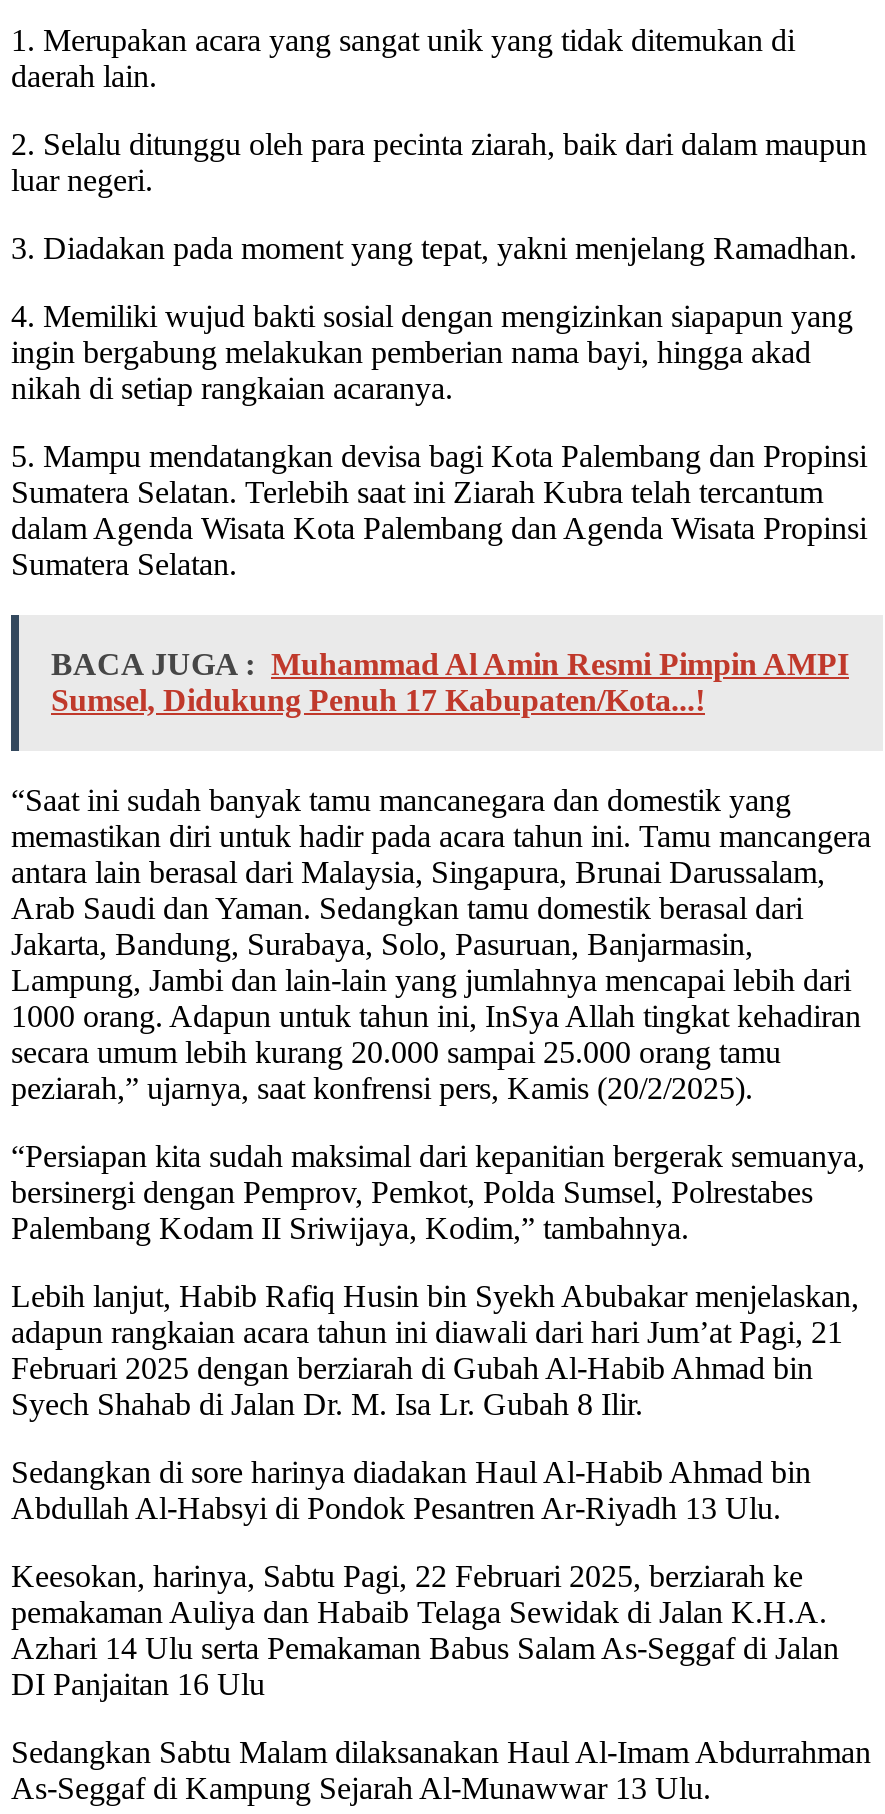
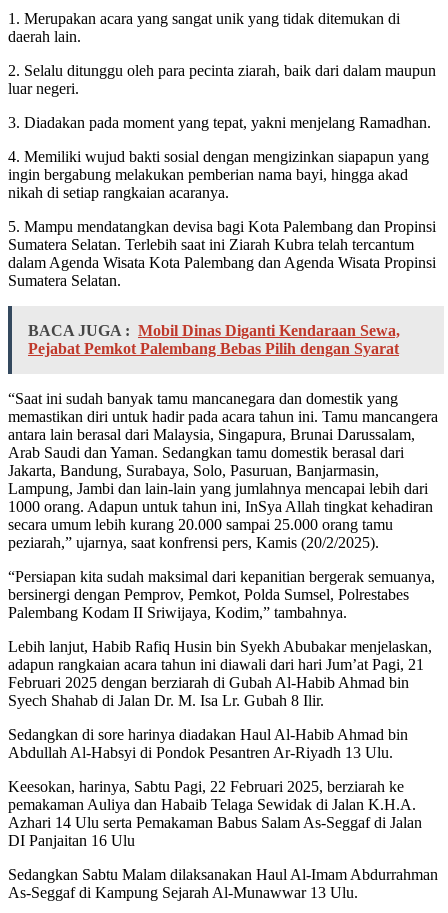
[51,647,849,717] BACA JUGA : Muhammad Al Amin Resmi Pimpin AMPI | Sumsel, Didukung Penuh 17 Kabupaten/Kota...! -> [28,322,400,357] BACA JUGA : Mobil Dinas Diganti Kendaraan Sewa, | Pejabat Pemkot Palembang Bebas Pilih dengan Syarat

